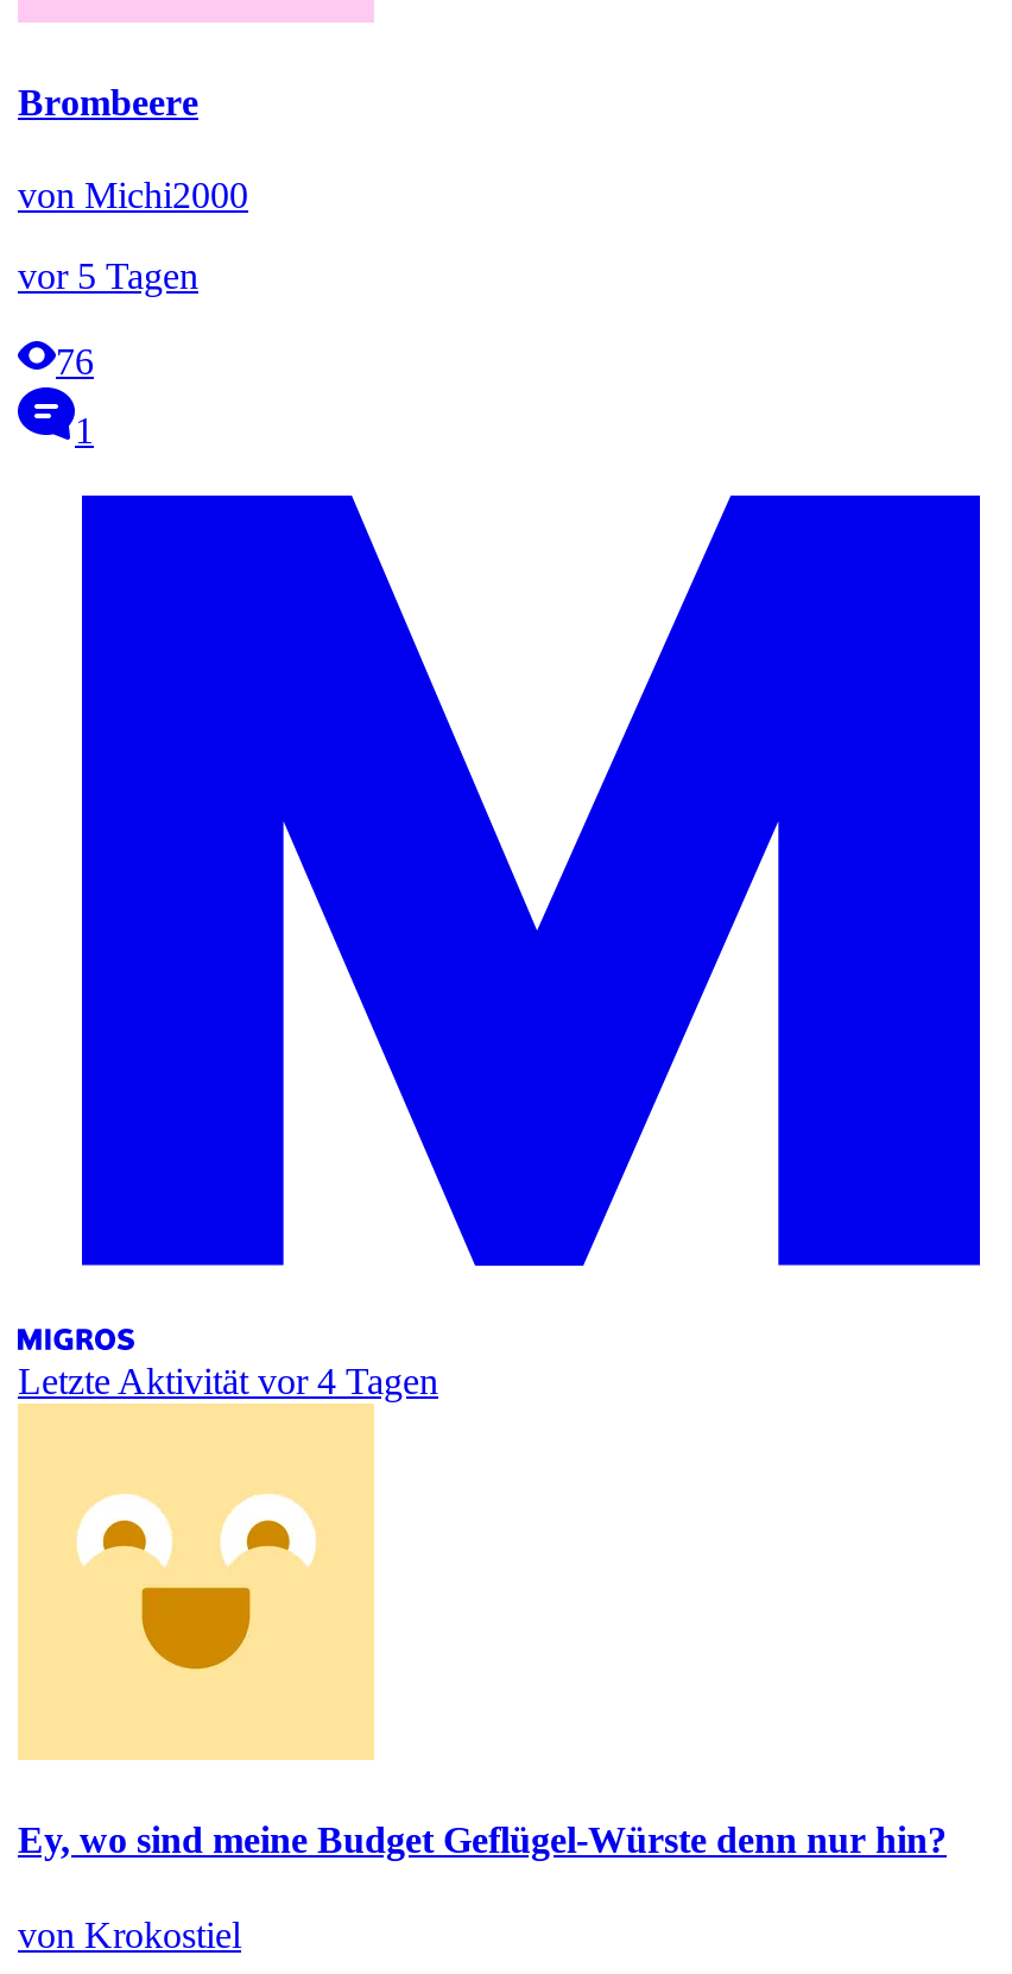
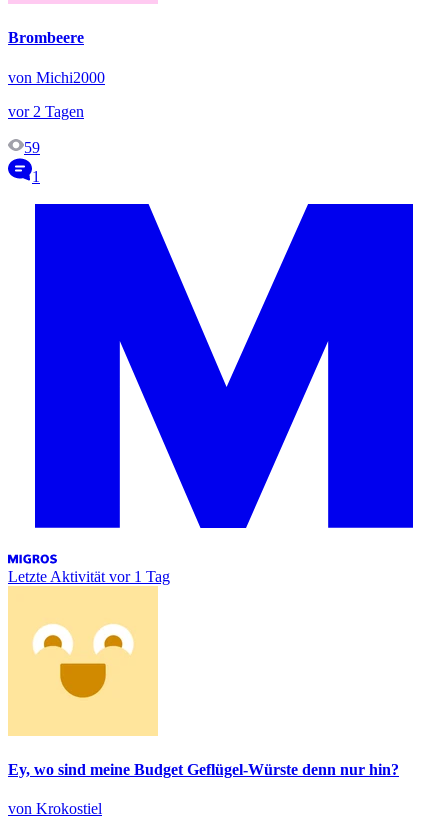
[18,256,198,296] vor 5 Tagen -> [8,103,84,120] vor 2 Tagen
[56,342,94,382] 76 -> [24,139,40,156] 59
[18,1361,438,1402] Letzte Aktivität vor 4 Tagen -> [8,568,170,585] Letzte Aktivität vor 1 Tag

